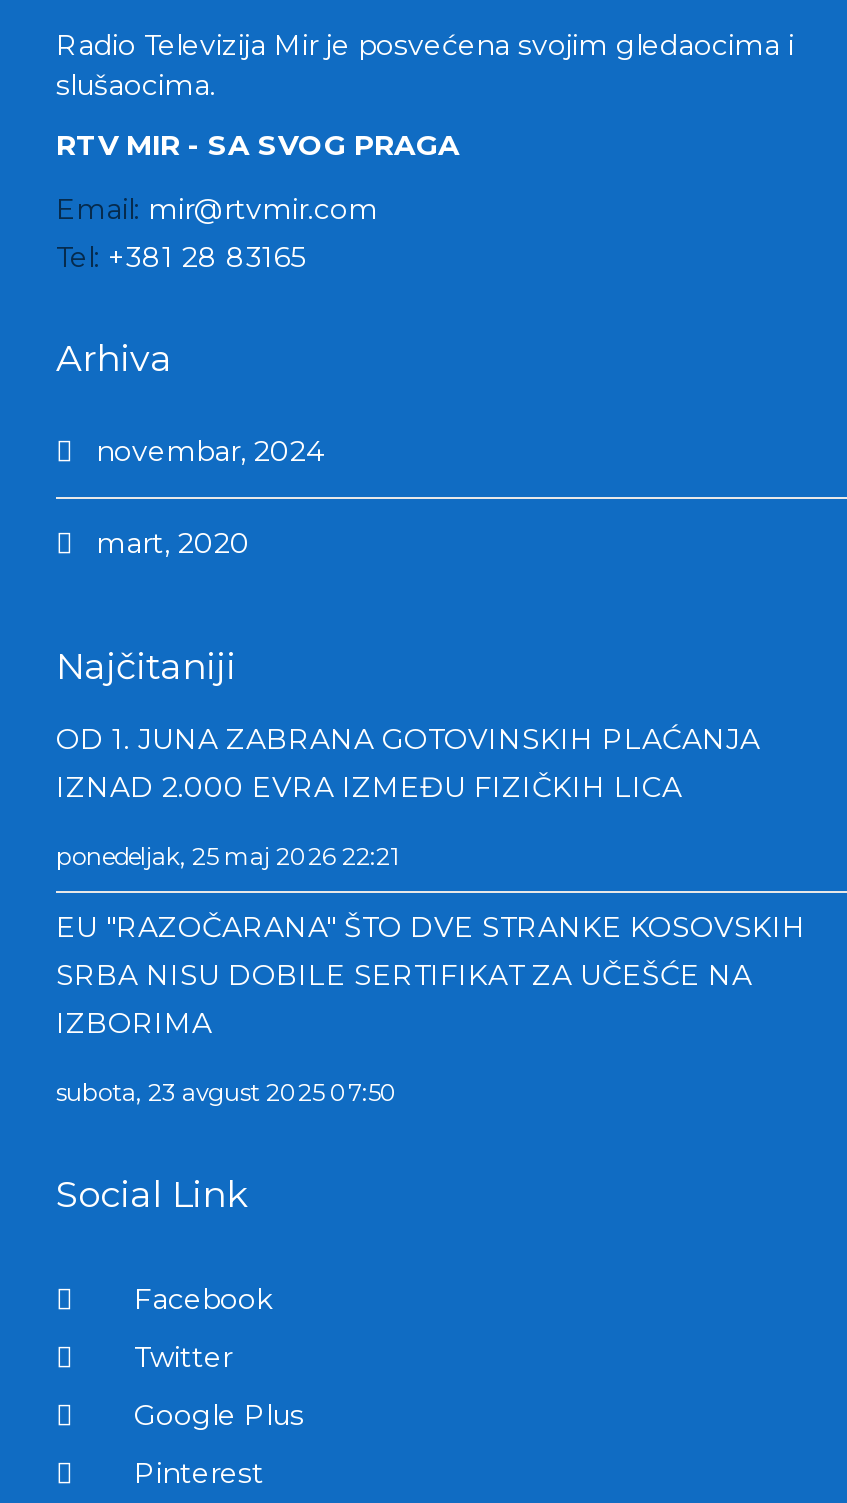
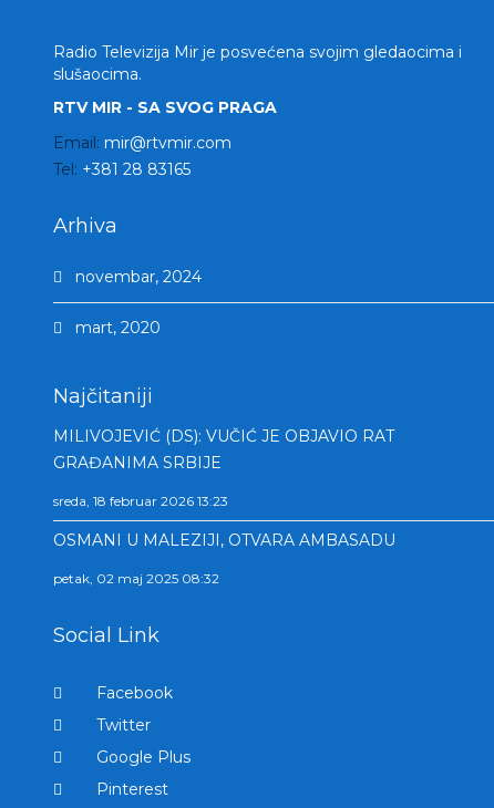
[56,720,760,804] OD 1. JUNA ZABRANA GOTOVINSKIH PLAĆANJA | IZNAD 2.000 EVRA IZMEĐU FIZIČKIH LICA -> [53,426,394,473] MILIVOJEVIĆ (DS): VUČIĆ JE OBJAVIO RAT | GRAĐANIMA SRBIJE
[56,840,398,870] ponedeljak, 25 maj 2026 22:21 -> [53,493,228,509] sreda, 18 februar 2026 13:23
[56,908,806,1040] EU "RAZOČARANA" ŠTO DVE STRANKE KOSOVSKIH | SRBA NISU DOBILE SERTIFIKAT ZA UČEŠĆE NA | IZBORIMA -> [53,530,395,550] OSMANI U MALEZIJI, OTVARA AMBASADU
[56,1076,398,1106] subota, 23 avgust 2025 07:50 -> [53,570,219,587] petak, 02 maj 2025 08:32

